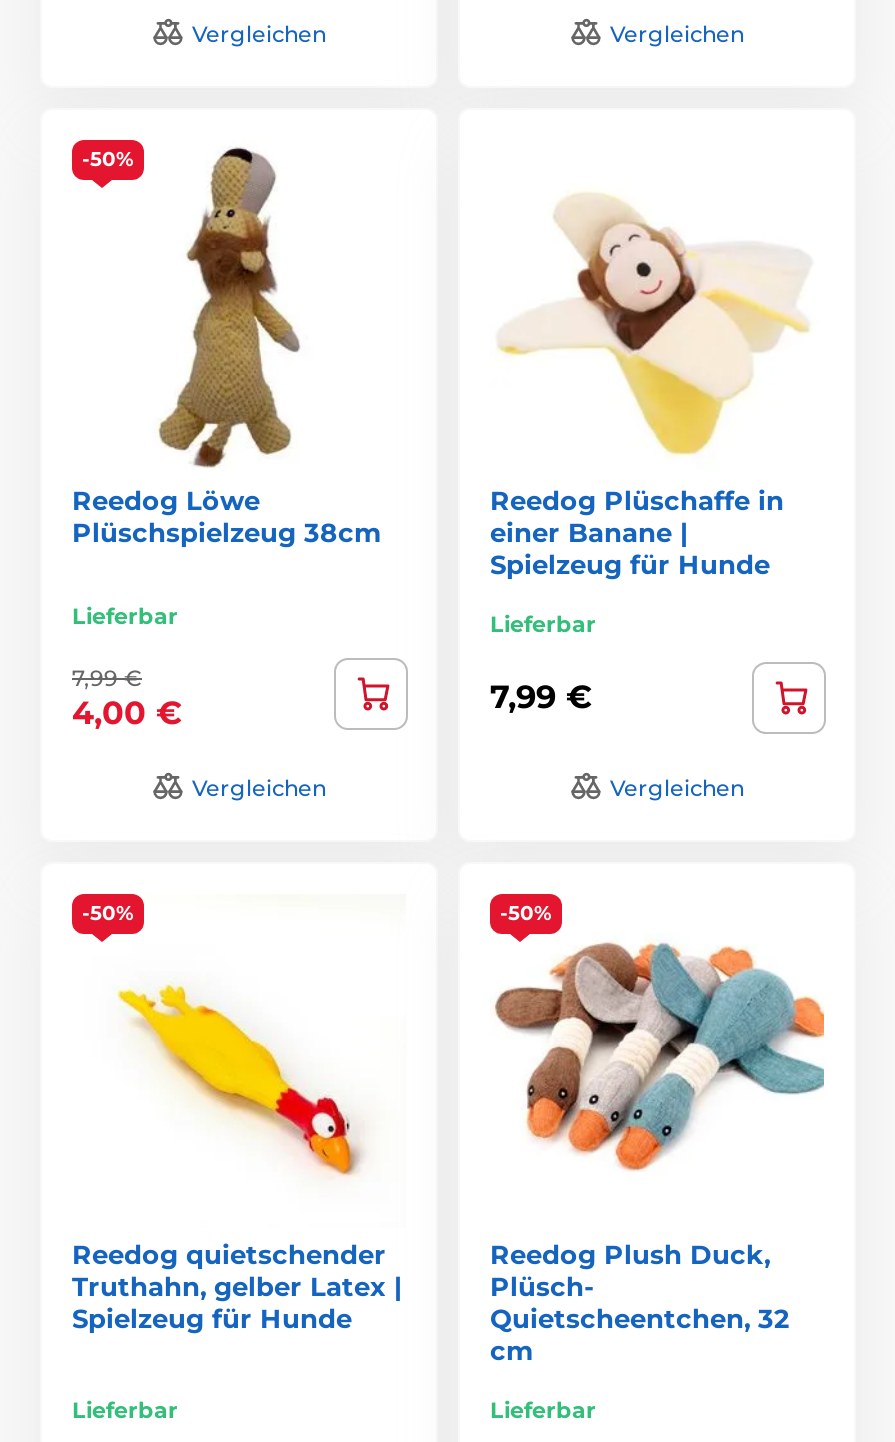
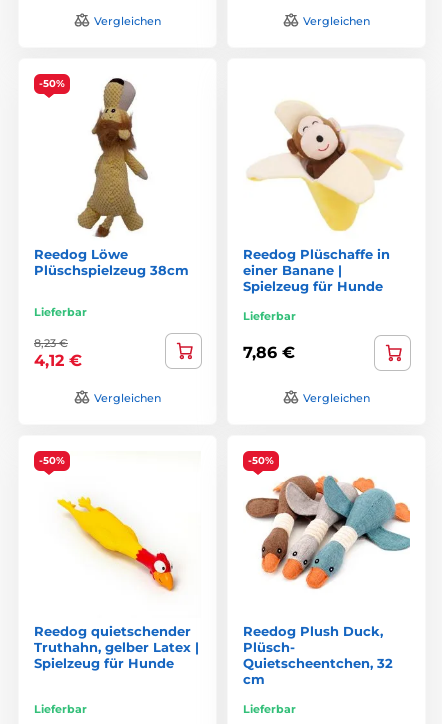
[72,663,142,691] 7,99 € -> [34,335,68,349] 8,23 €
[490,678,592,716] 7,99 € -> [243,343,295,362] 7,86 €
[72,693,182,731] 4,00 € -> [34,350,82,369] 4,12 €

